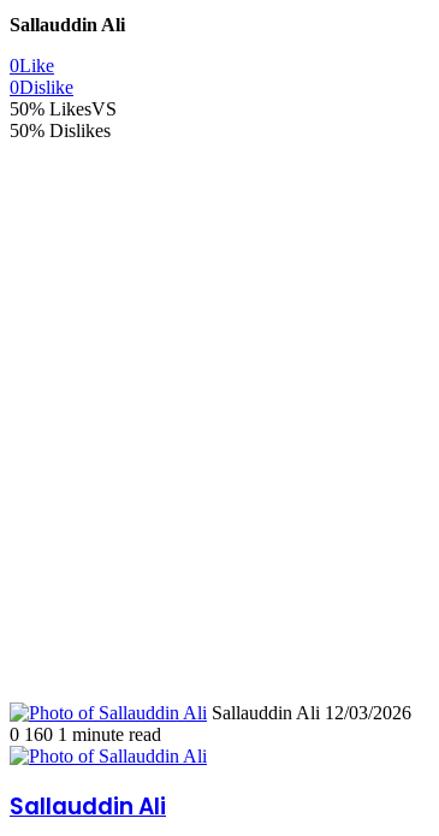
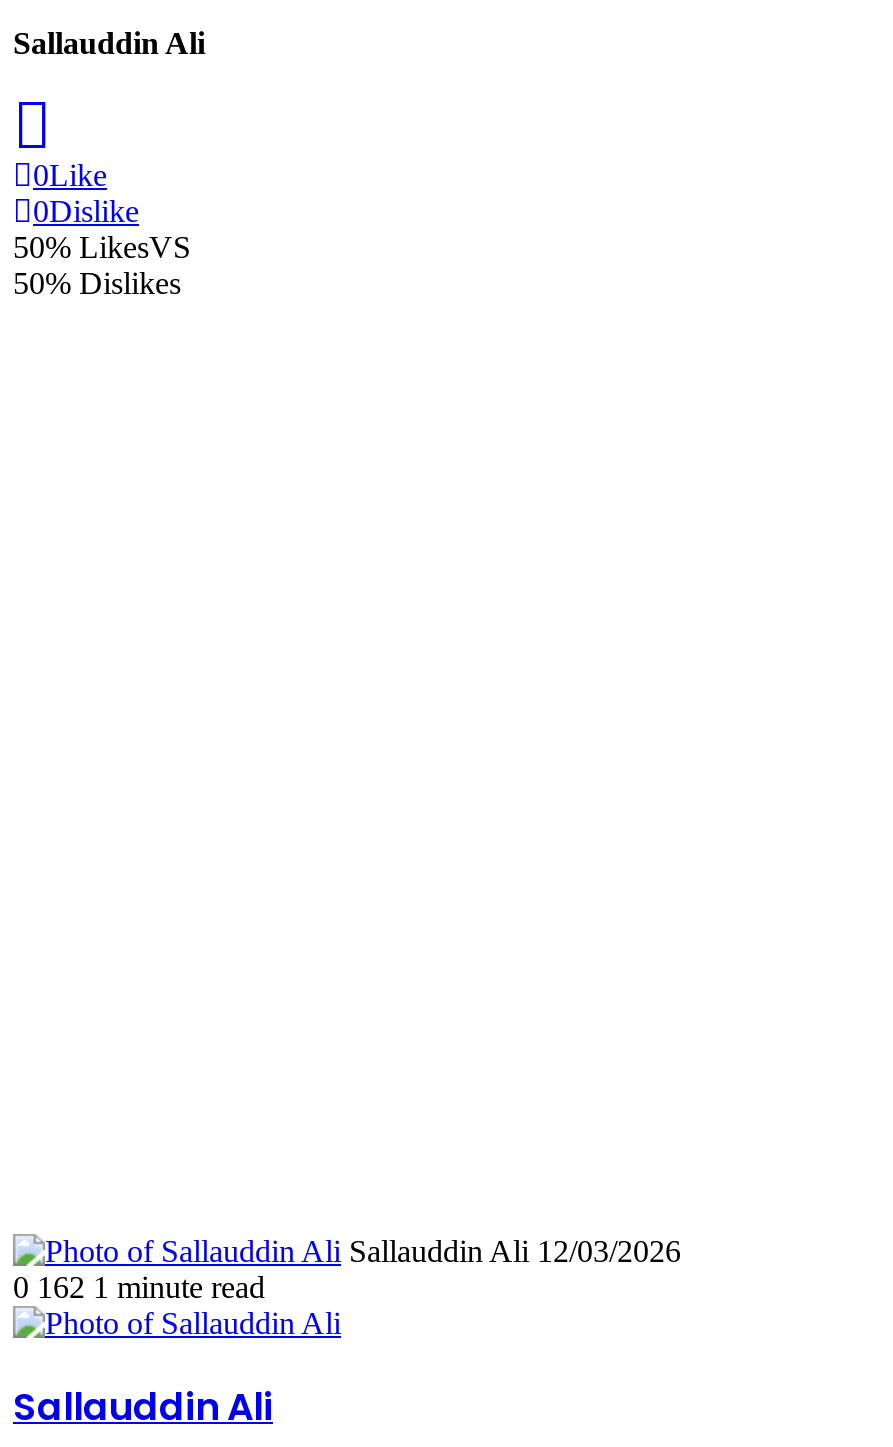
[10,724,161,744] 0 160 1 minute read -> [13,1269,265,1303] 0 162 1 minute read

